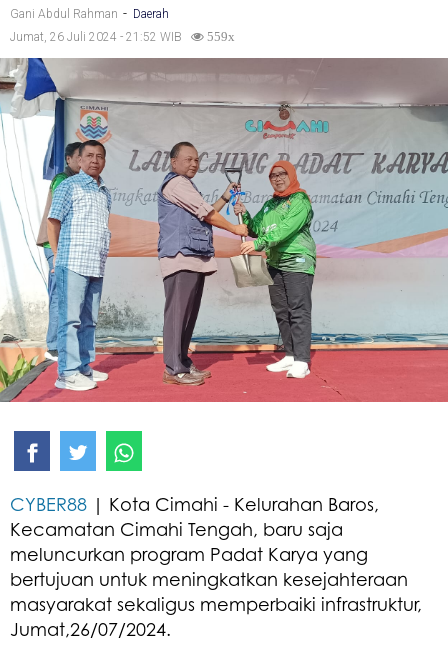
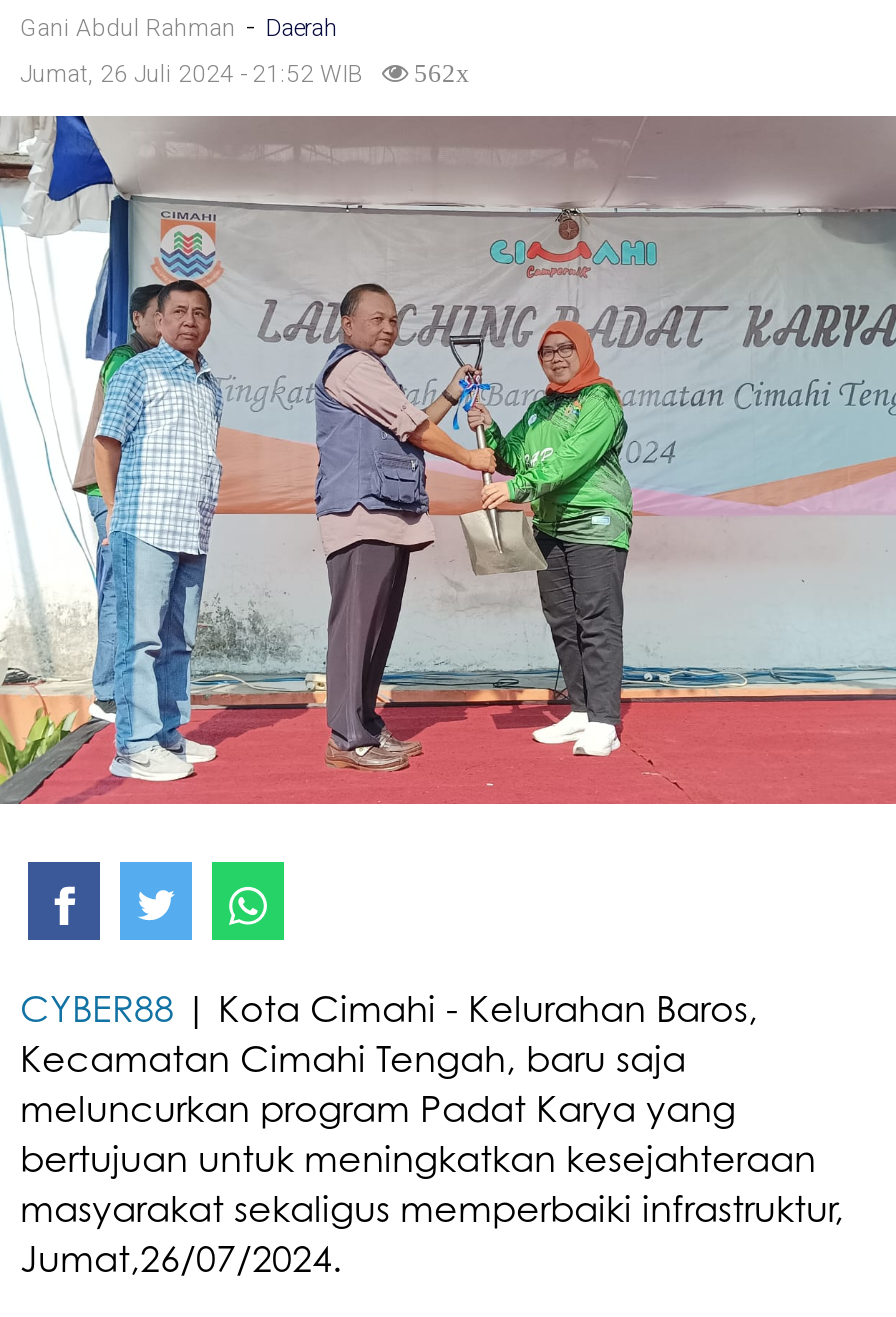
[10,30,235,44] Jumat, 26 Juli 2024 - 21:52 WIB 559x -> [20,60,470,88] Jumat, 26 Juli 2024 - 21:52 WIB 562x

